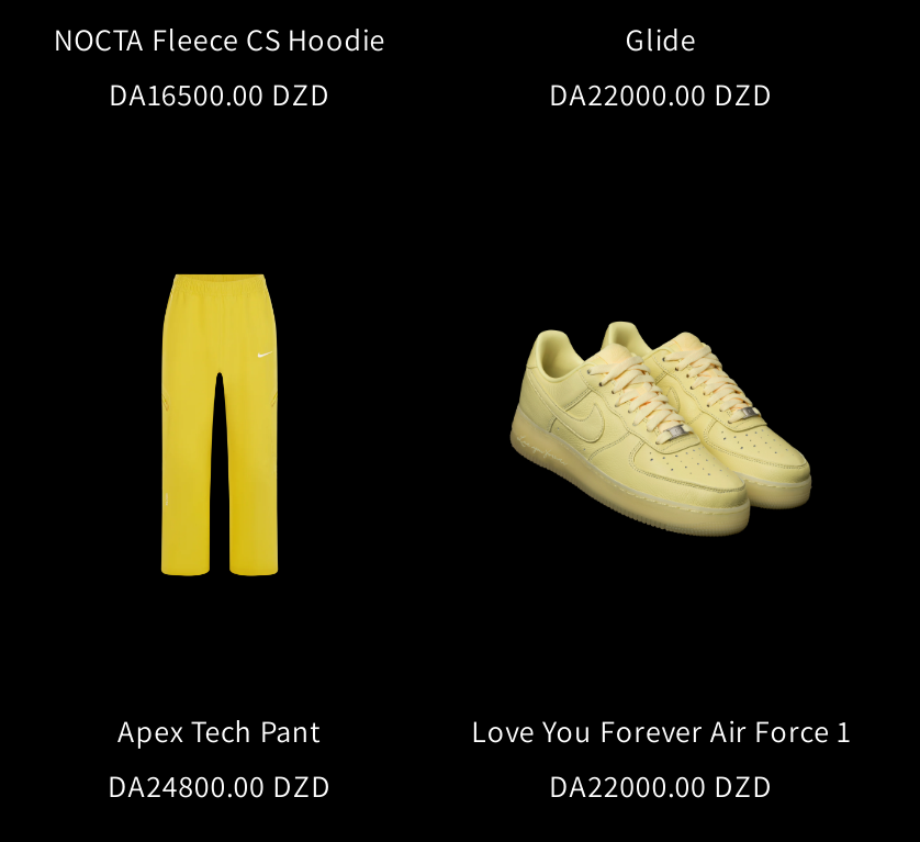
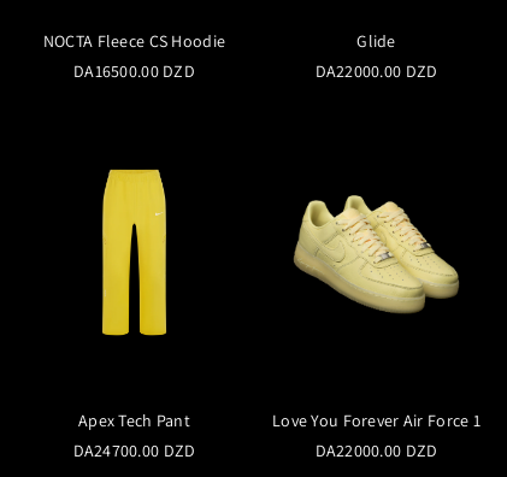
[108,767,332,806] DA24800.00 DZD -> [73,439,196,461] DA24700.00 DZD

